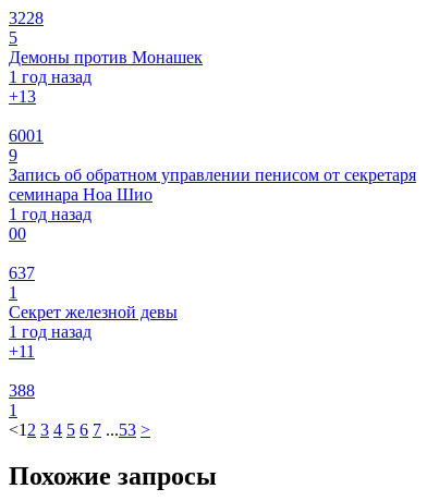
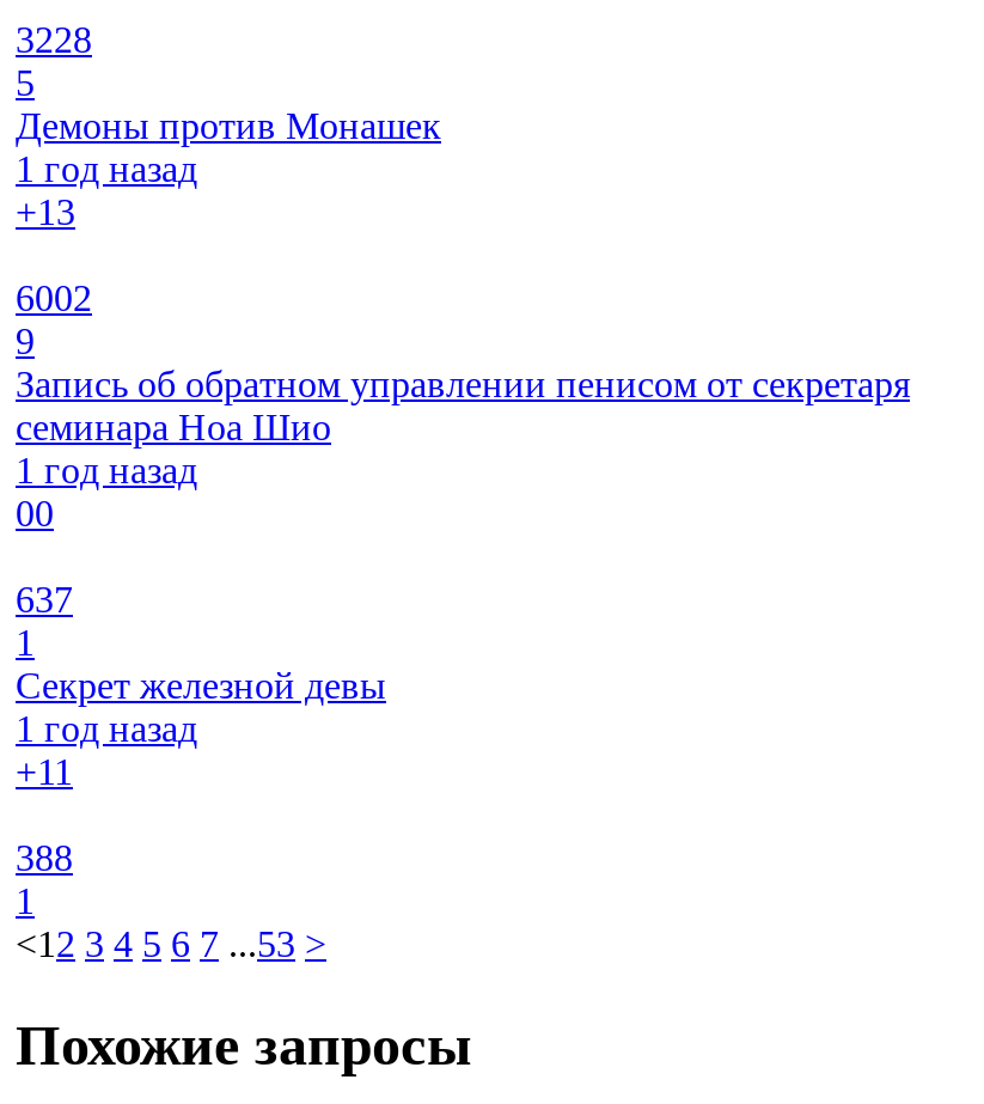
[9,127,44,145] 6001 -> [16,278,92,319] 6002

